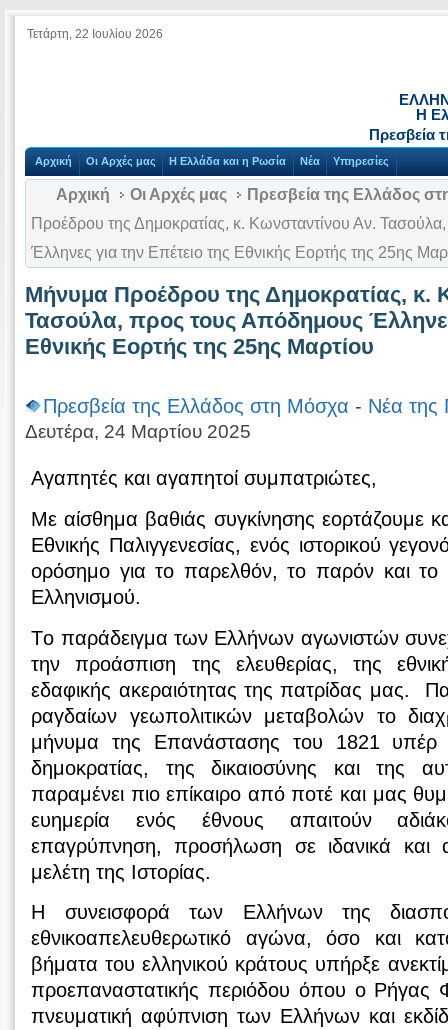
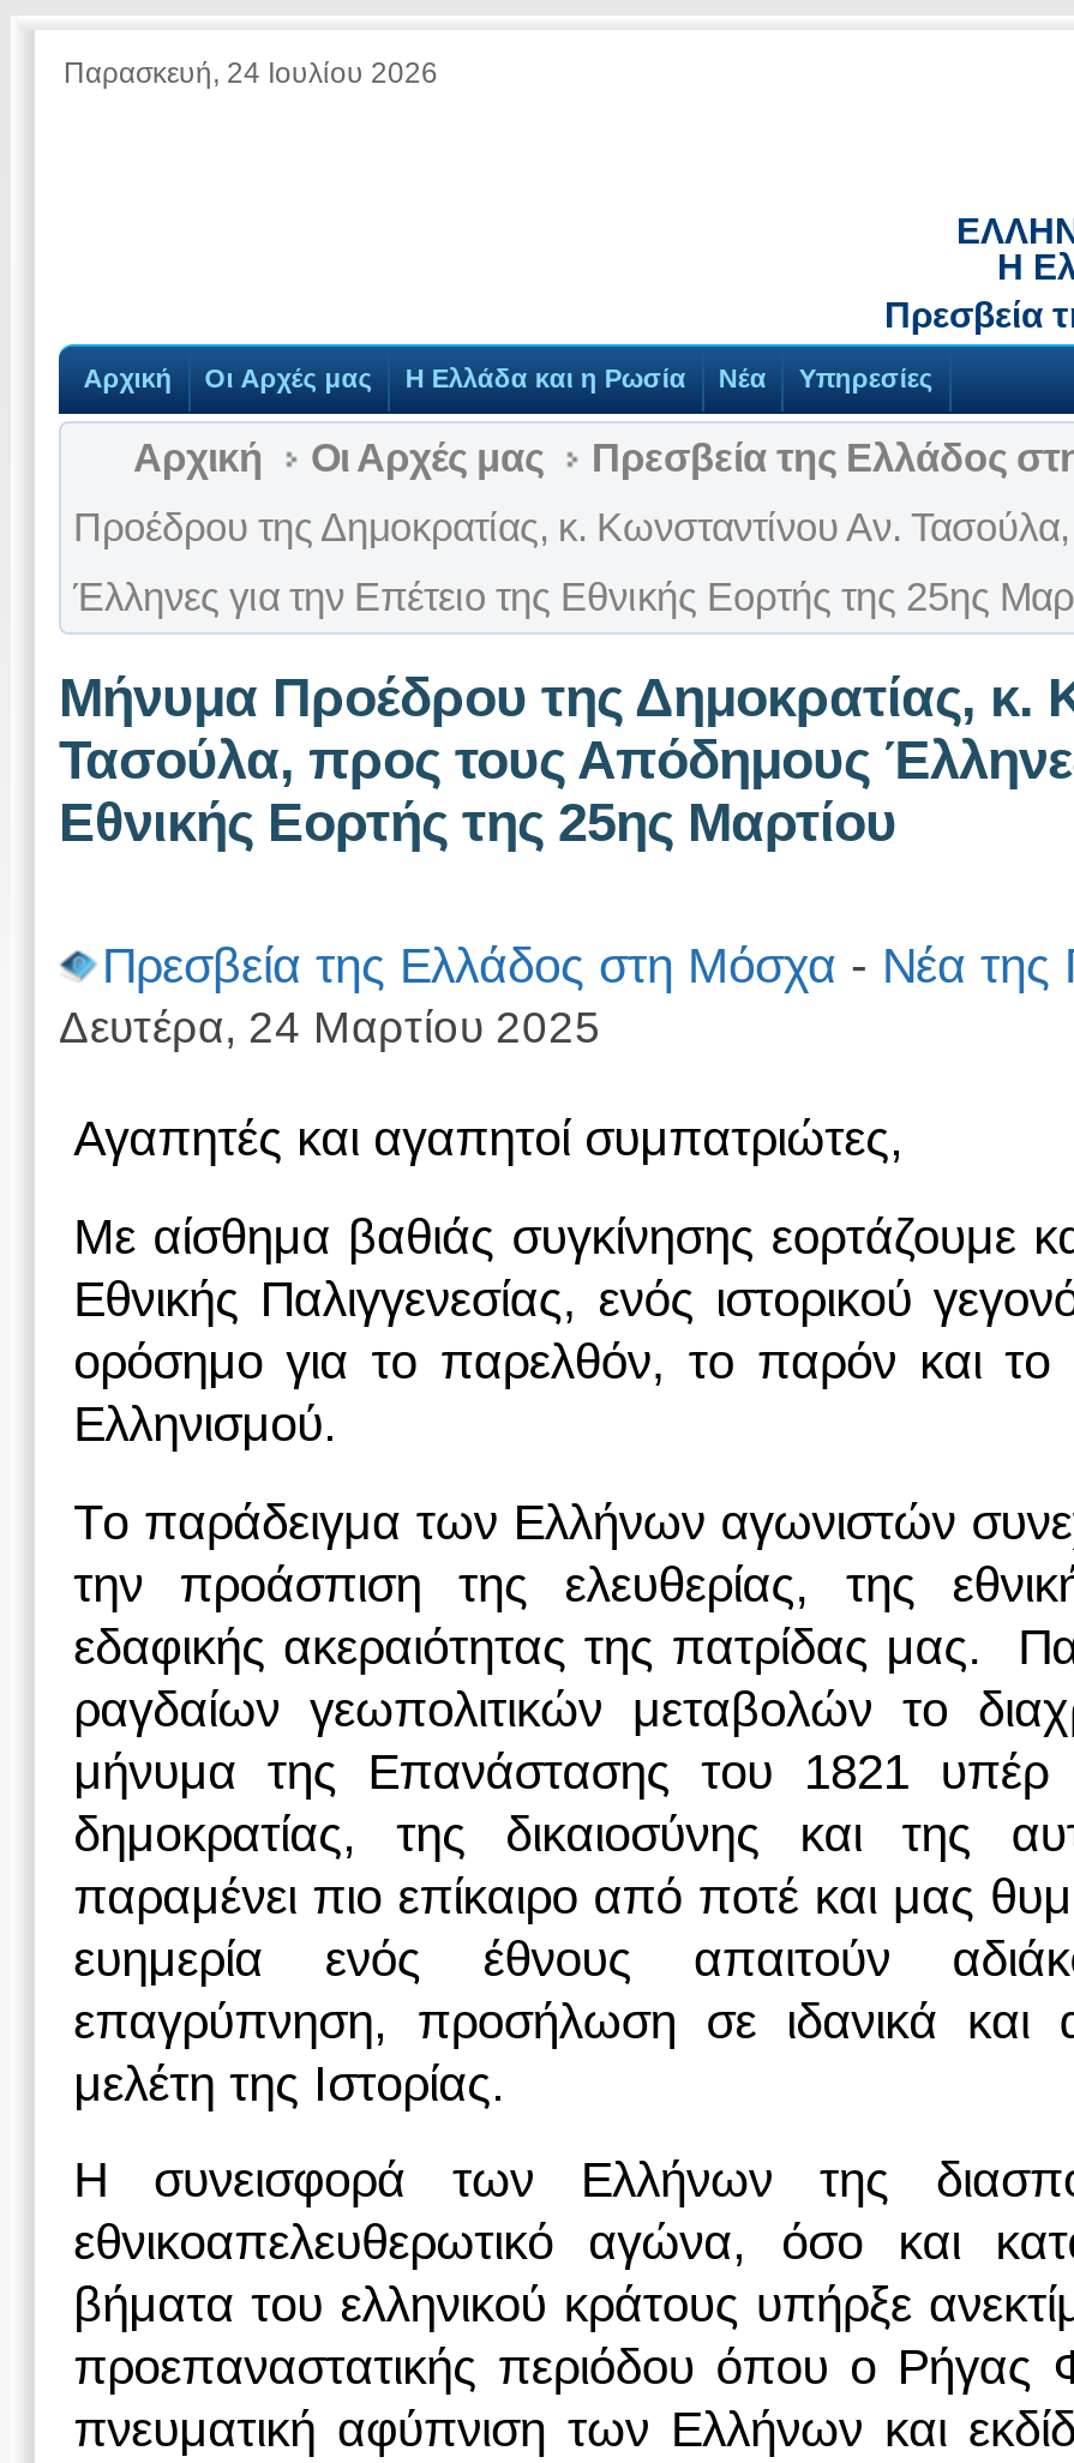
[27,27,163,41] Τετάρτη, 22 Ιουλίου 2026 -> [64,56,438,90] Παρασκευή, 24 Ιουλίου 2026

